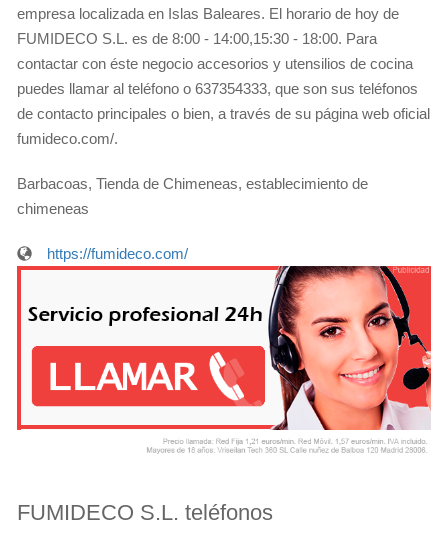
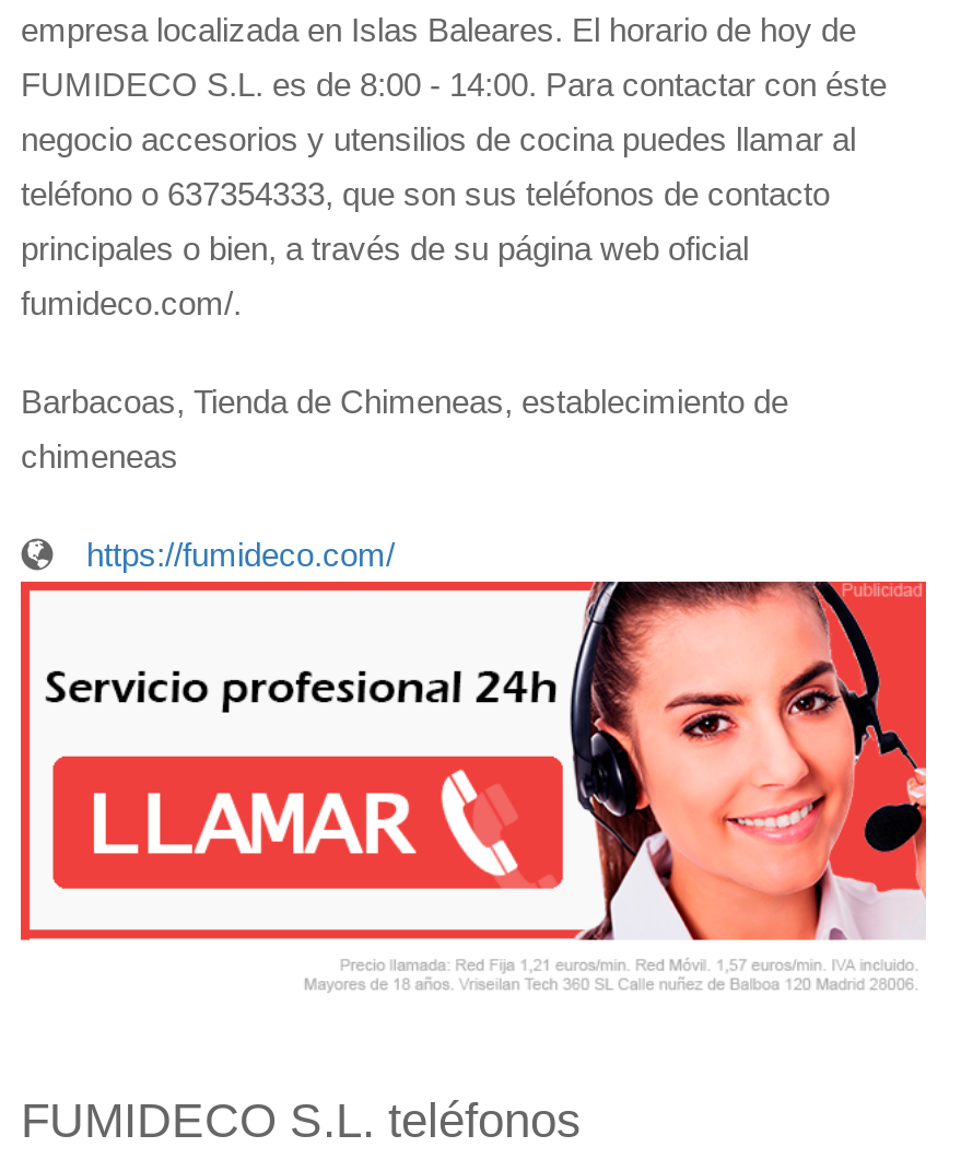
[17,30,377,47] FUMIDECO S.L. es de 8:00 - 14:00,15:30 - 18:00. Para -> [21,66,887,103] FUMIDECO S.L. es de 8:00 - 14:00. Para contactar con éste
[17,55,413,72] contactar con éste negocio accesorios y utensilios de cocina -> [21,120,856,157] negocio accesorios y utensilios de cocina puedes llamar al
[17,80,418,97] puedes llamar al teléfono o 637354333, que son sus teléfonos -> [21,175,830,212] teléfono o 637354333, que son sus teléfonos de contacto
[17,105,430,122] de contacto principales o bien, a través de su página web oficial -> [21,230,749,267] principales o bien, a través de su página web oficial

